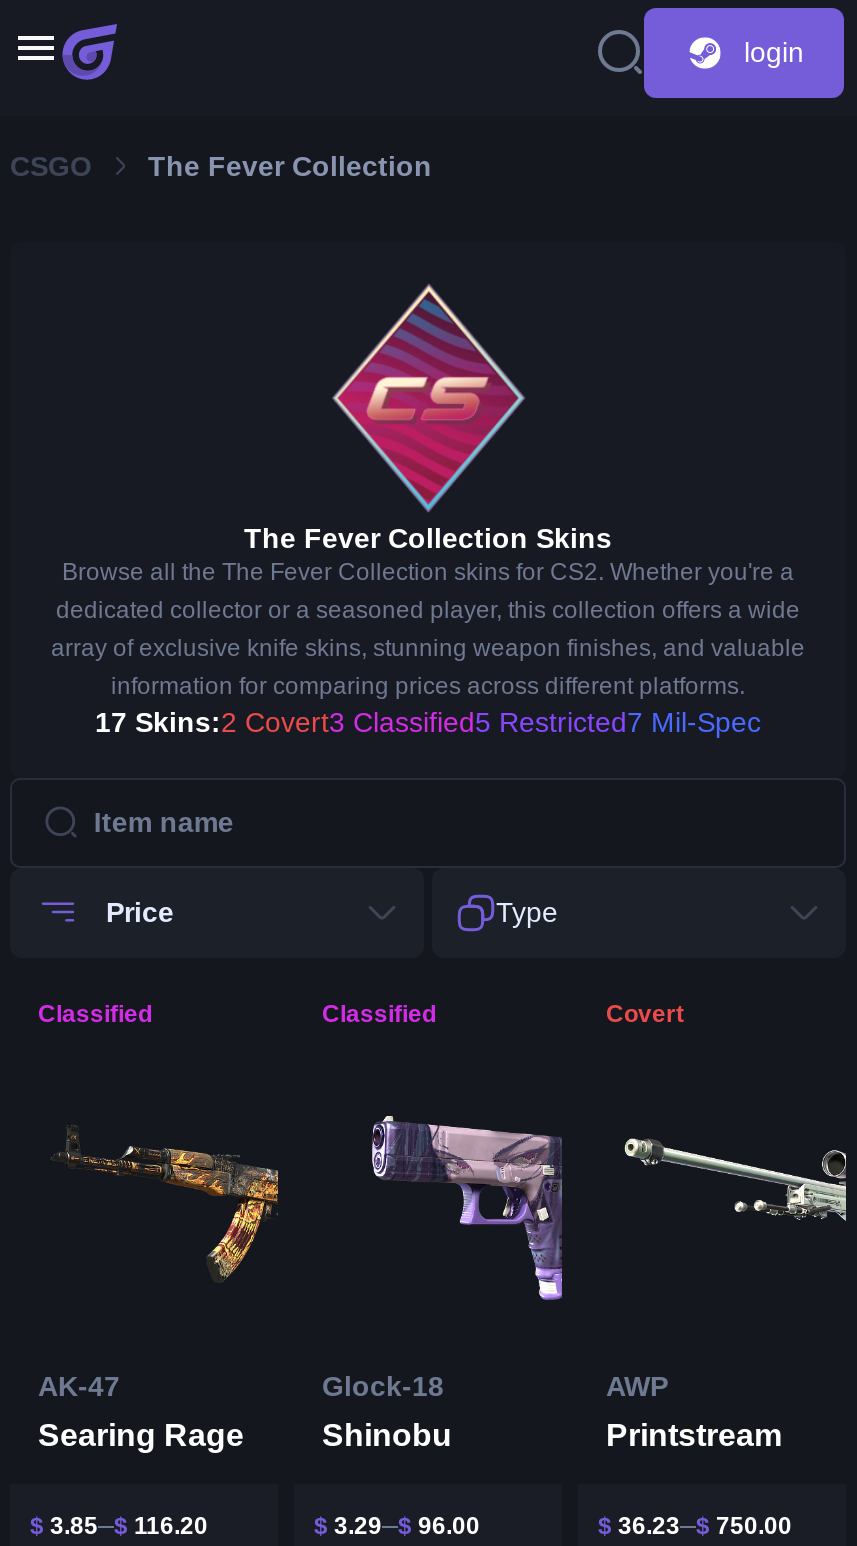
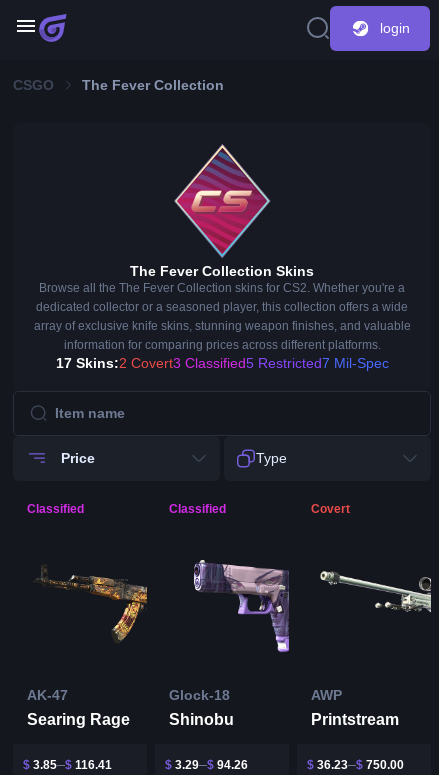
[30,1512,208,1540] $3.85 $116.20 -> [23,758,112,772] $3.85 $116.41
[314,1512,480,1540] $3.29 $96.00 -> [165,758,248,772] $3.29 $94.26

